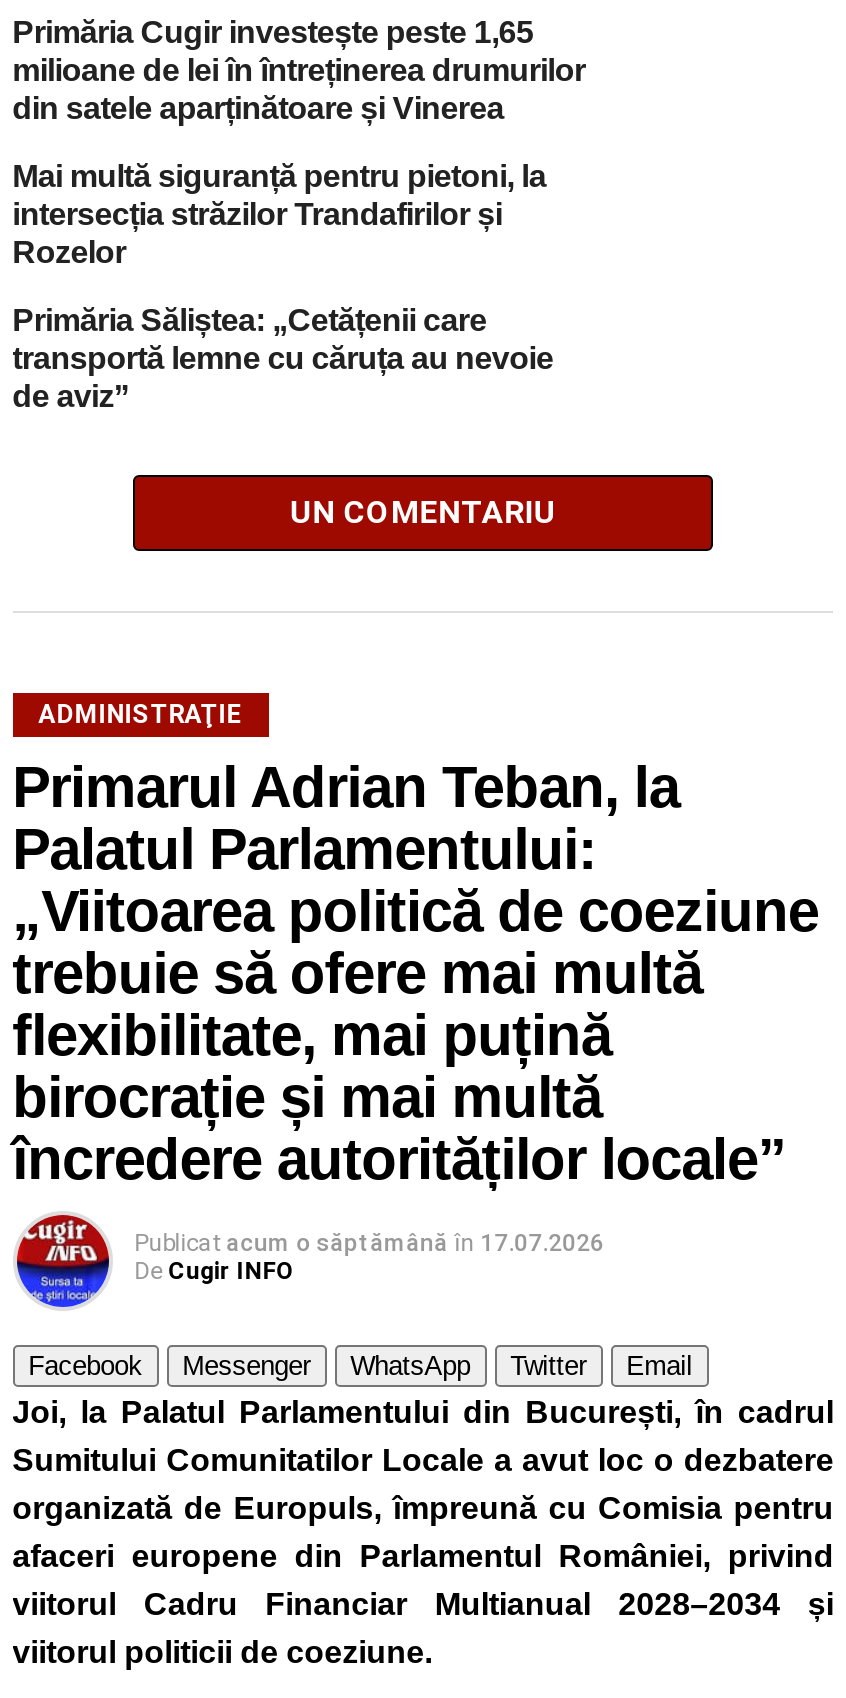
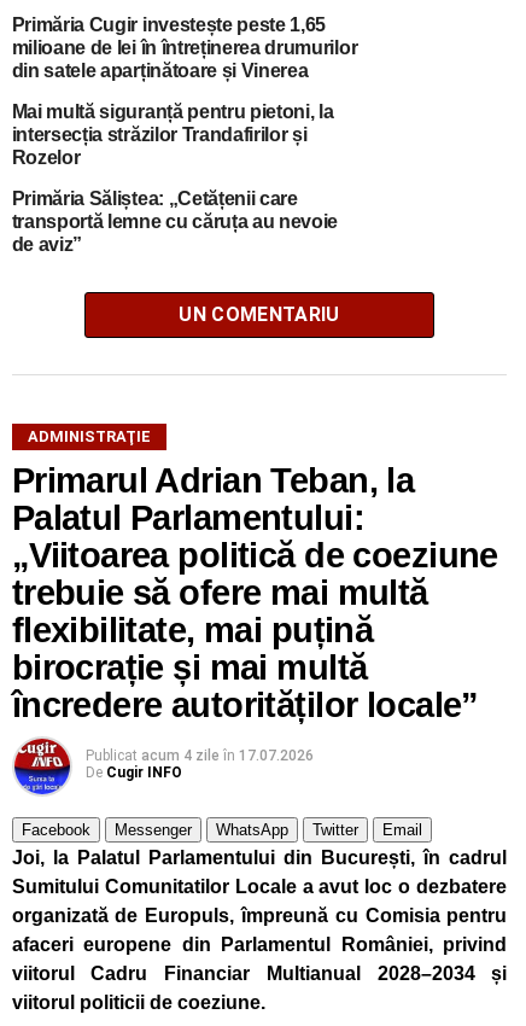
[134,1229,604,1257] Publicat acum o săptămână în 17.07.2026 -> [85,747,313,764] Publicat acum 4 zile în 17.07.2026

